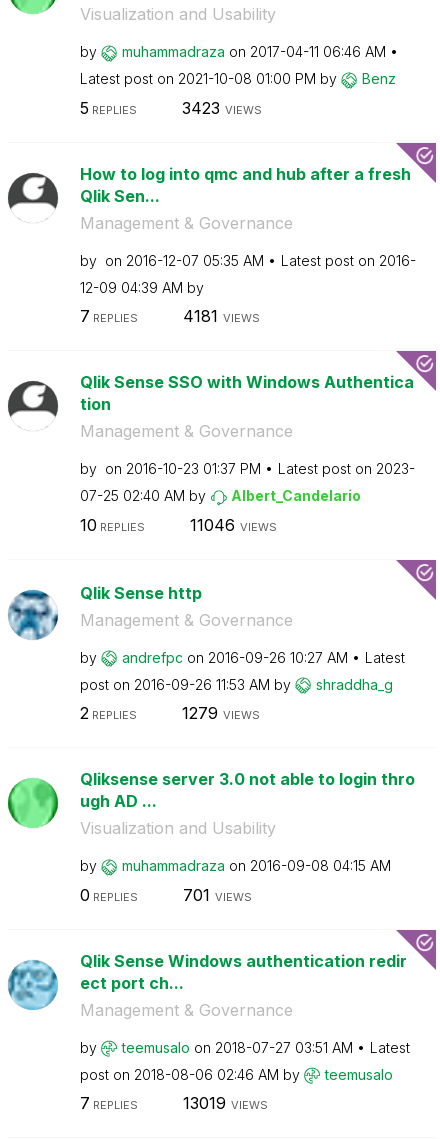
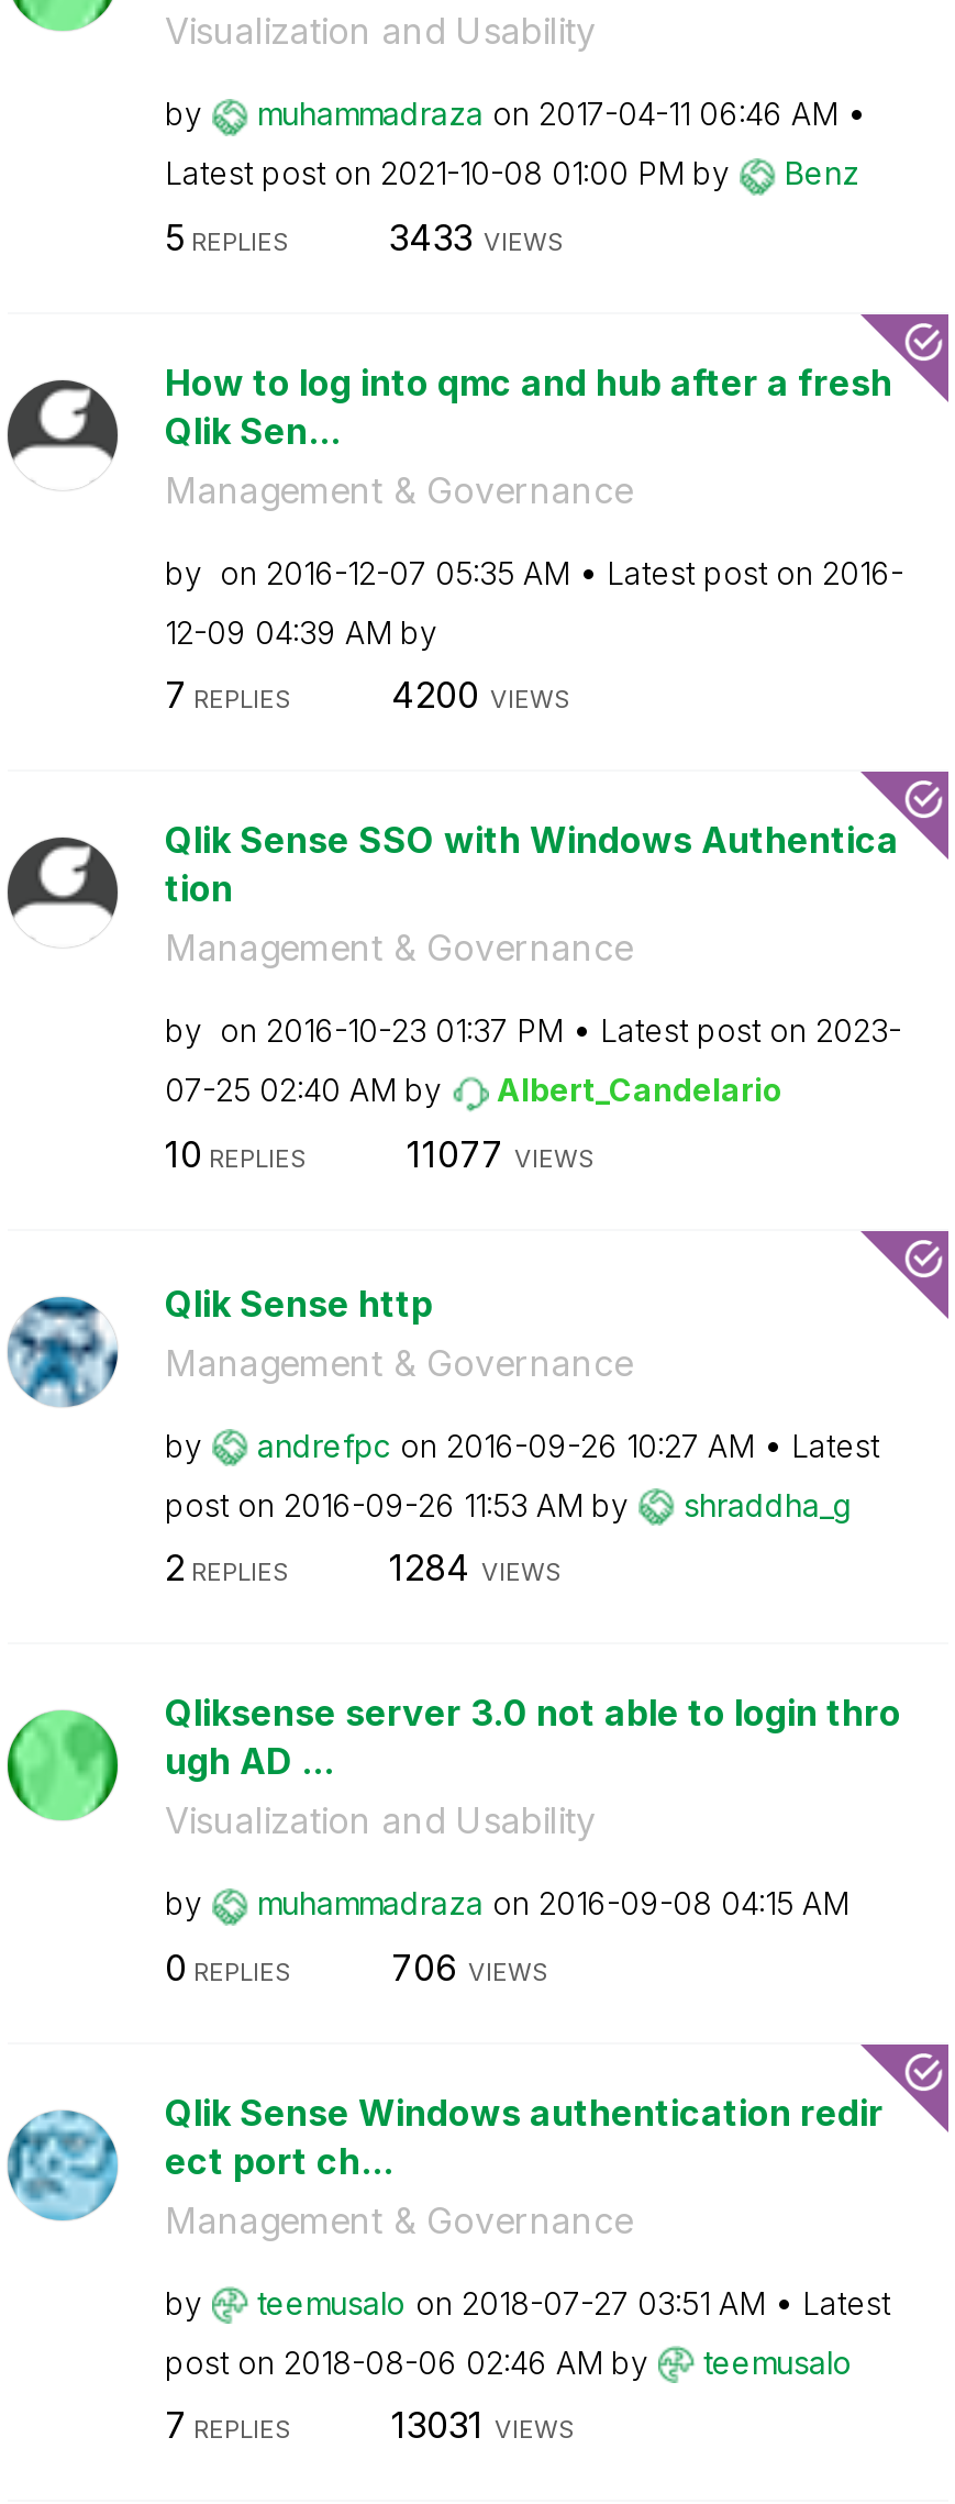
[181,97,261,117] 3423 VIEWS -> [389,214,565,258] 3433 VIEWS
[182,306,259,326] 4181 VIEWS -> [391,673,571,717] 4200 VIEWS
[189,514,276,534] 11046 VIEWS -> [407,1131,596,1175] 11077 VIEWS
[181,703,259,723] 1279 VIEWS -> [389,1545,563,1589] 1284 VIEWS
[182,884,251,904] 701 VIEWS -> [391,1945,549,1988] 706 VIEWS
[182,1093,267,1113] 13019 VIEWS -> [391,2403,576,2447] 13031 VIEWS

